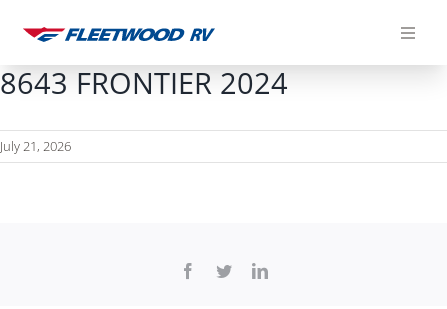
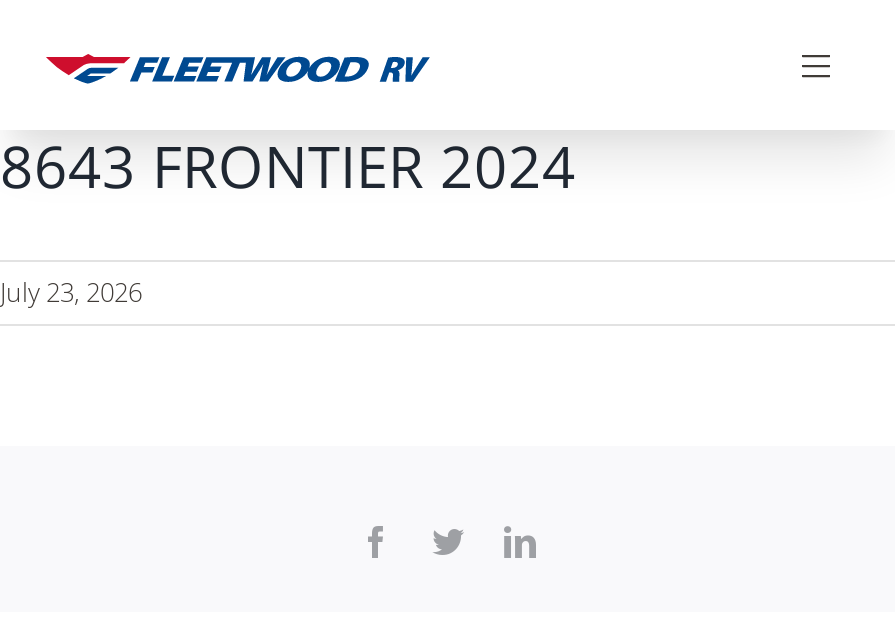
[0,137,71,155] July 21, 2026 -> [0,274,142,310] July 23, 2026

